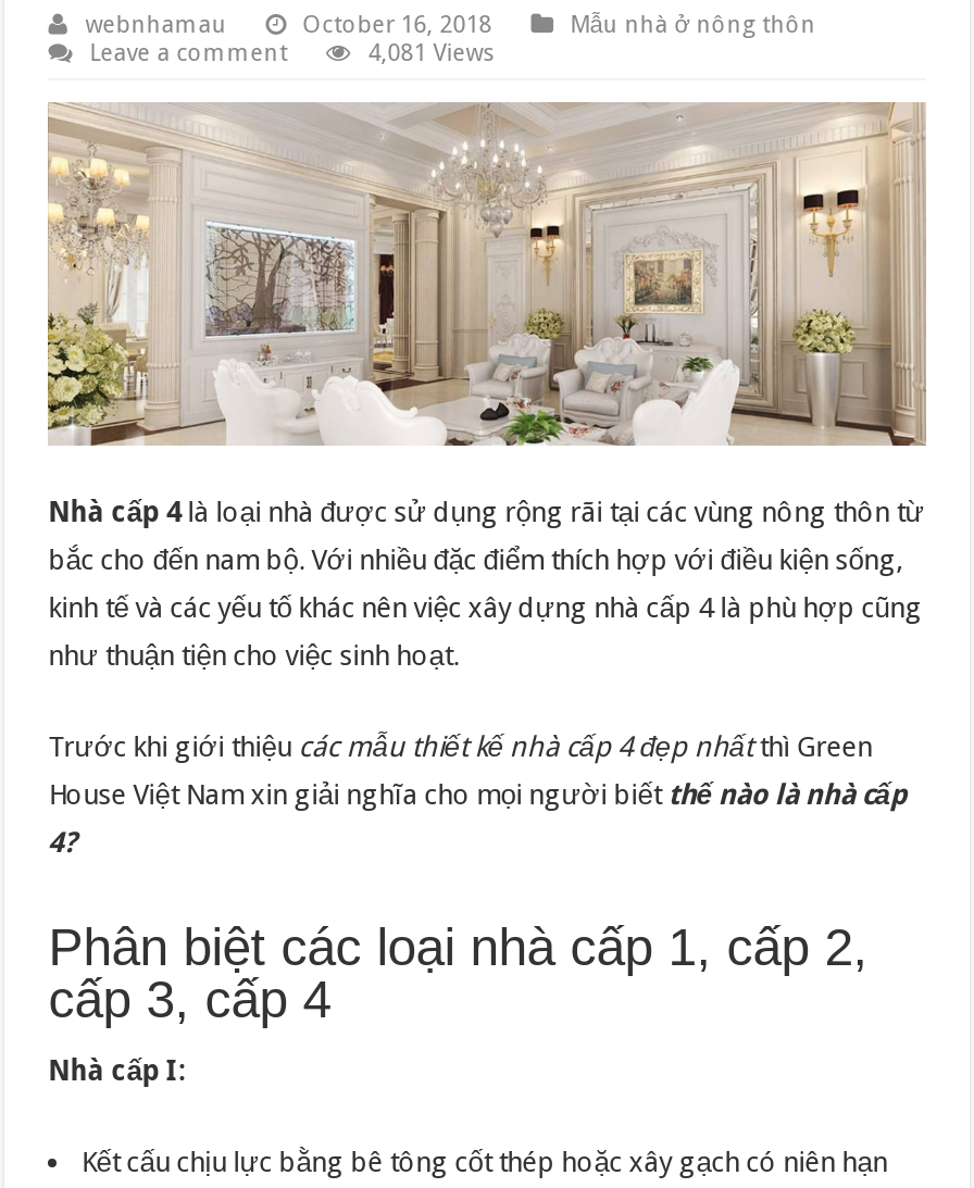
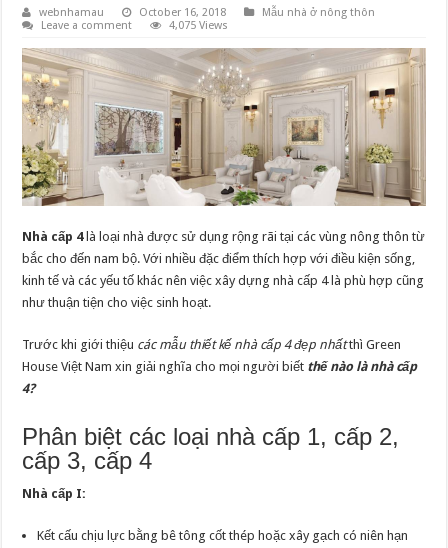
[368,40,496,68] 4,081 Views -> [169,19,228,32] 4,075 Views

